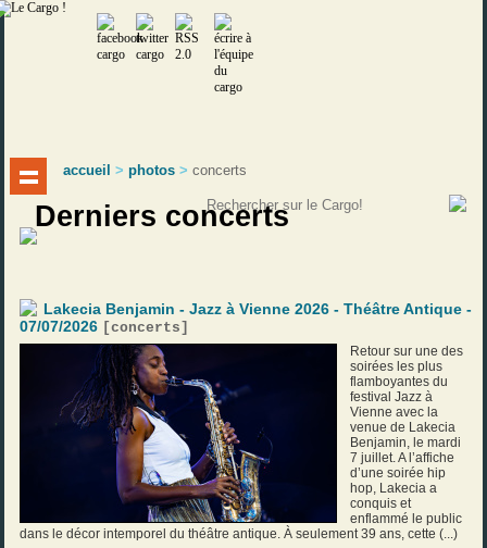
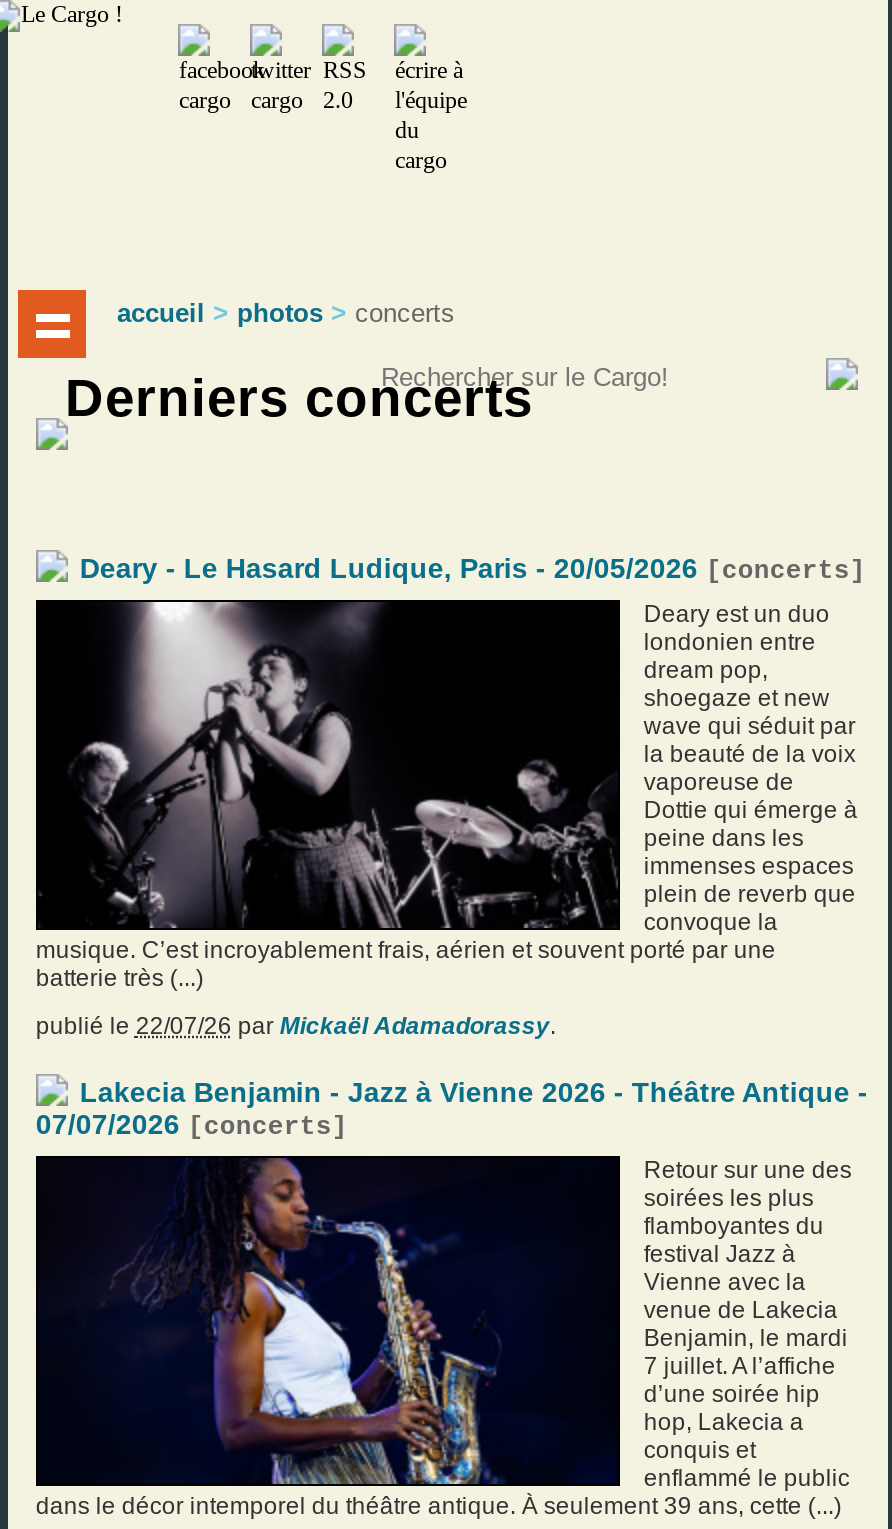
none -> [34,552,866,1040] [image] | Deary - Le Hasard Ludique, Paris - 20/05/2026 [concerts] | Deary est un duo | londonien entre | dream pop, | shoegaze et new | wave qui séduit par | la beauté de la voix | vaporeuse de | Dottie qui émerge à | peine dans les | immenses espaces | plein de reverb que | convoque la | musique. C’est incroyablement frais, aérien et souvent porté par une | batterie très (...) | publié le 22/07/26 par Mickaël Adamadorassy.

